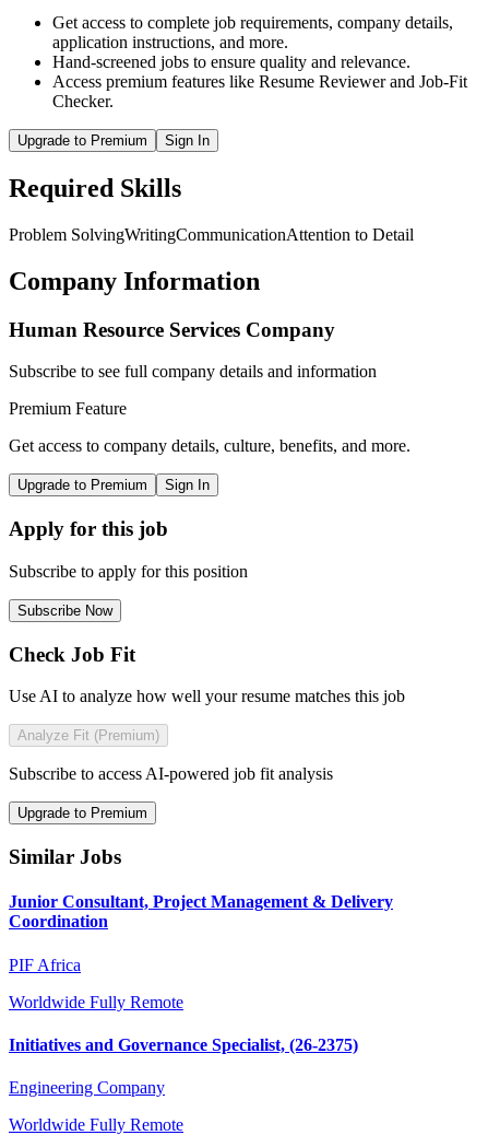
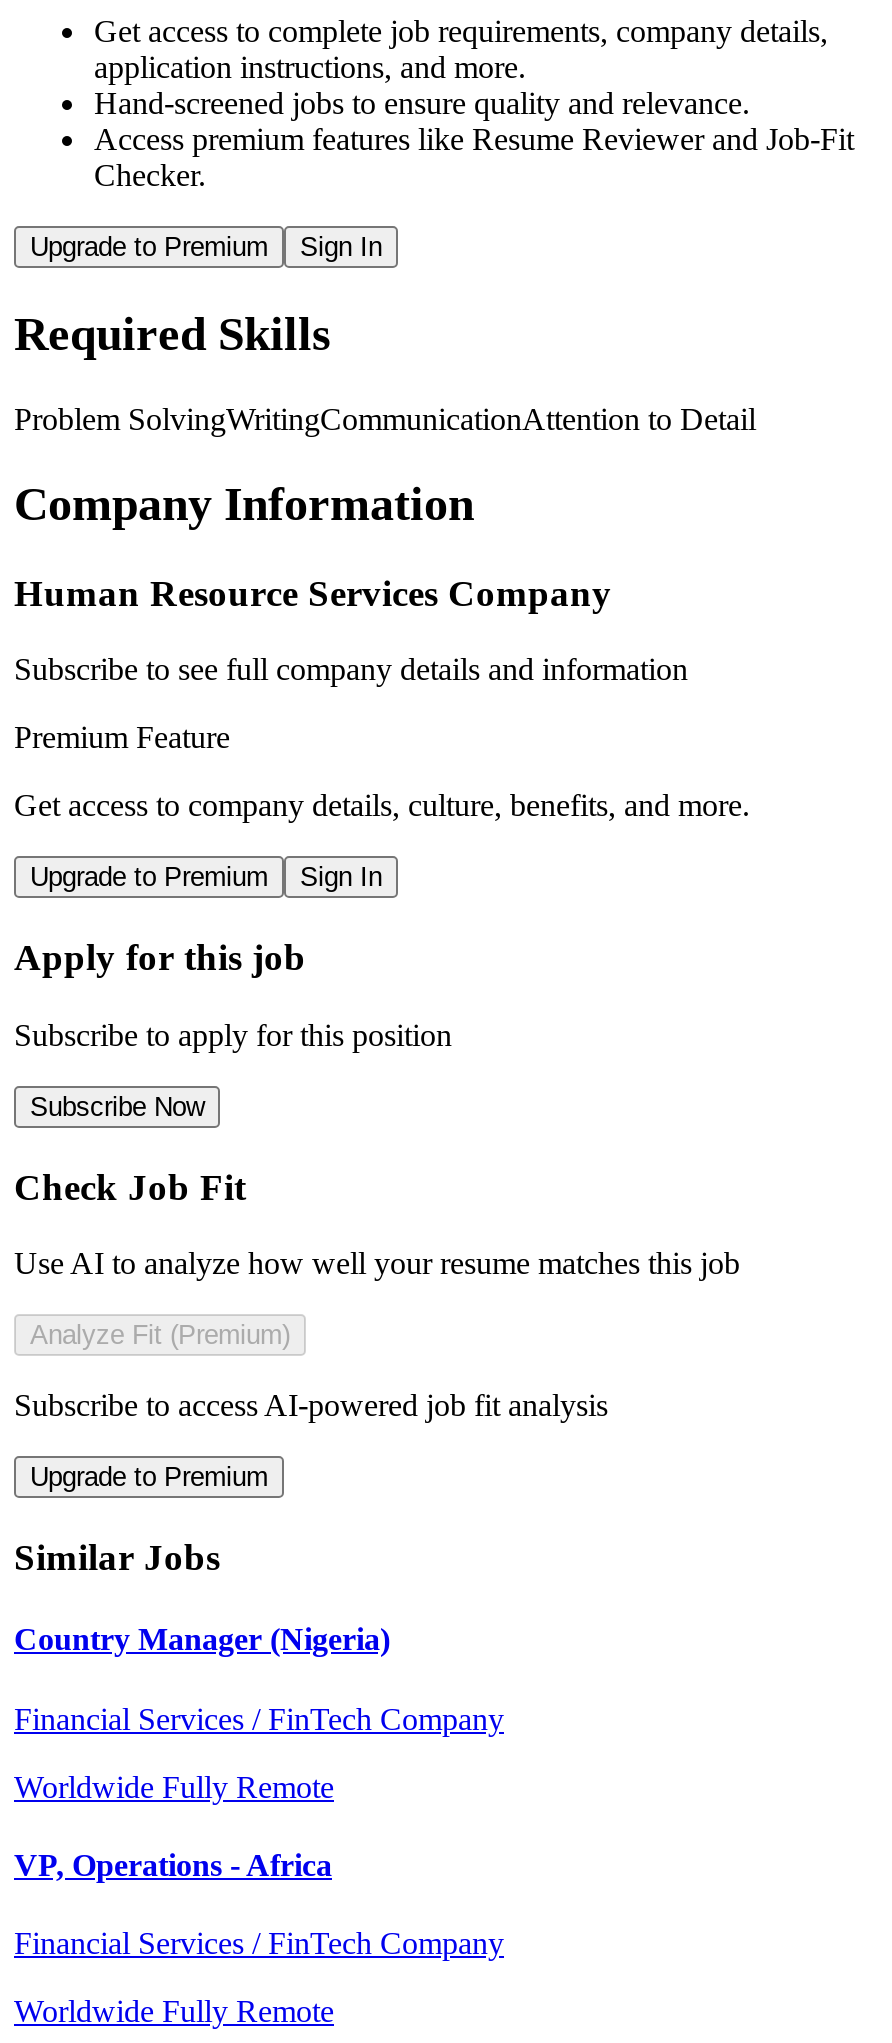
[9,893,393,931] Junior Consultant, Project Management & Delivery | Coordination -> [14,1623,390,1657] Country Manager (Nigeria)
[9,955,81,974] PIF Africa -> [14,1701,504,1735] Financial Services / FinTech Company
[9,1035,358,1054] Initiatives and Governance Specialist, (26-2375) -> [14,1848,332,1882] VP, Operations - Africa
[9,1078,165,1097] Engineering Company -> [14,1926,504,1960] Financial Services / FinTech Company

